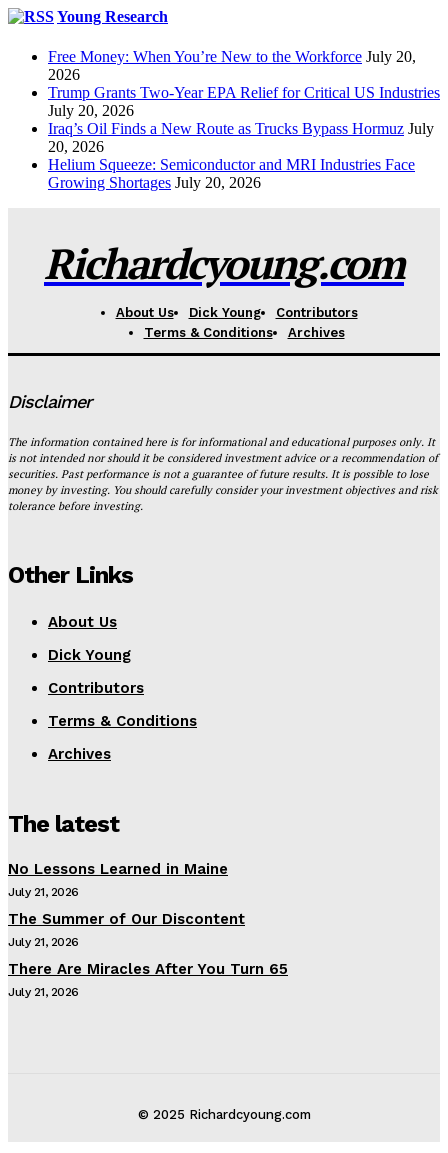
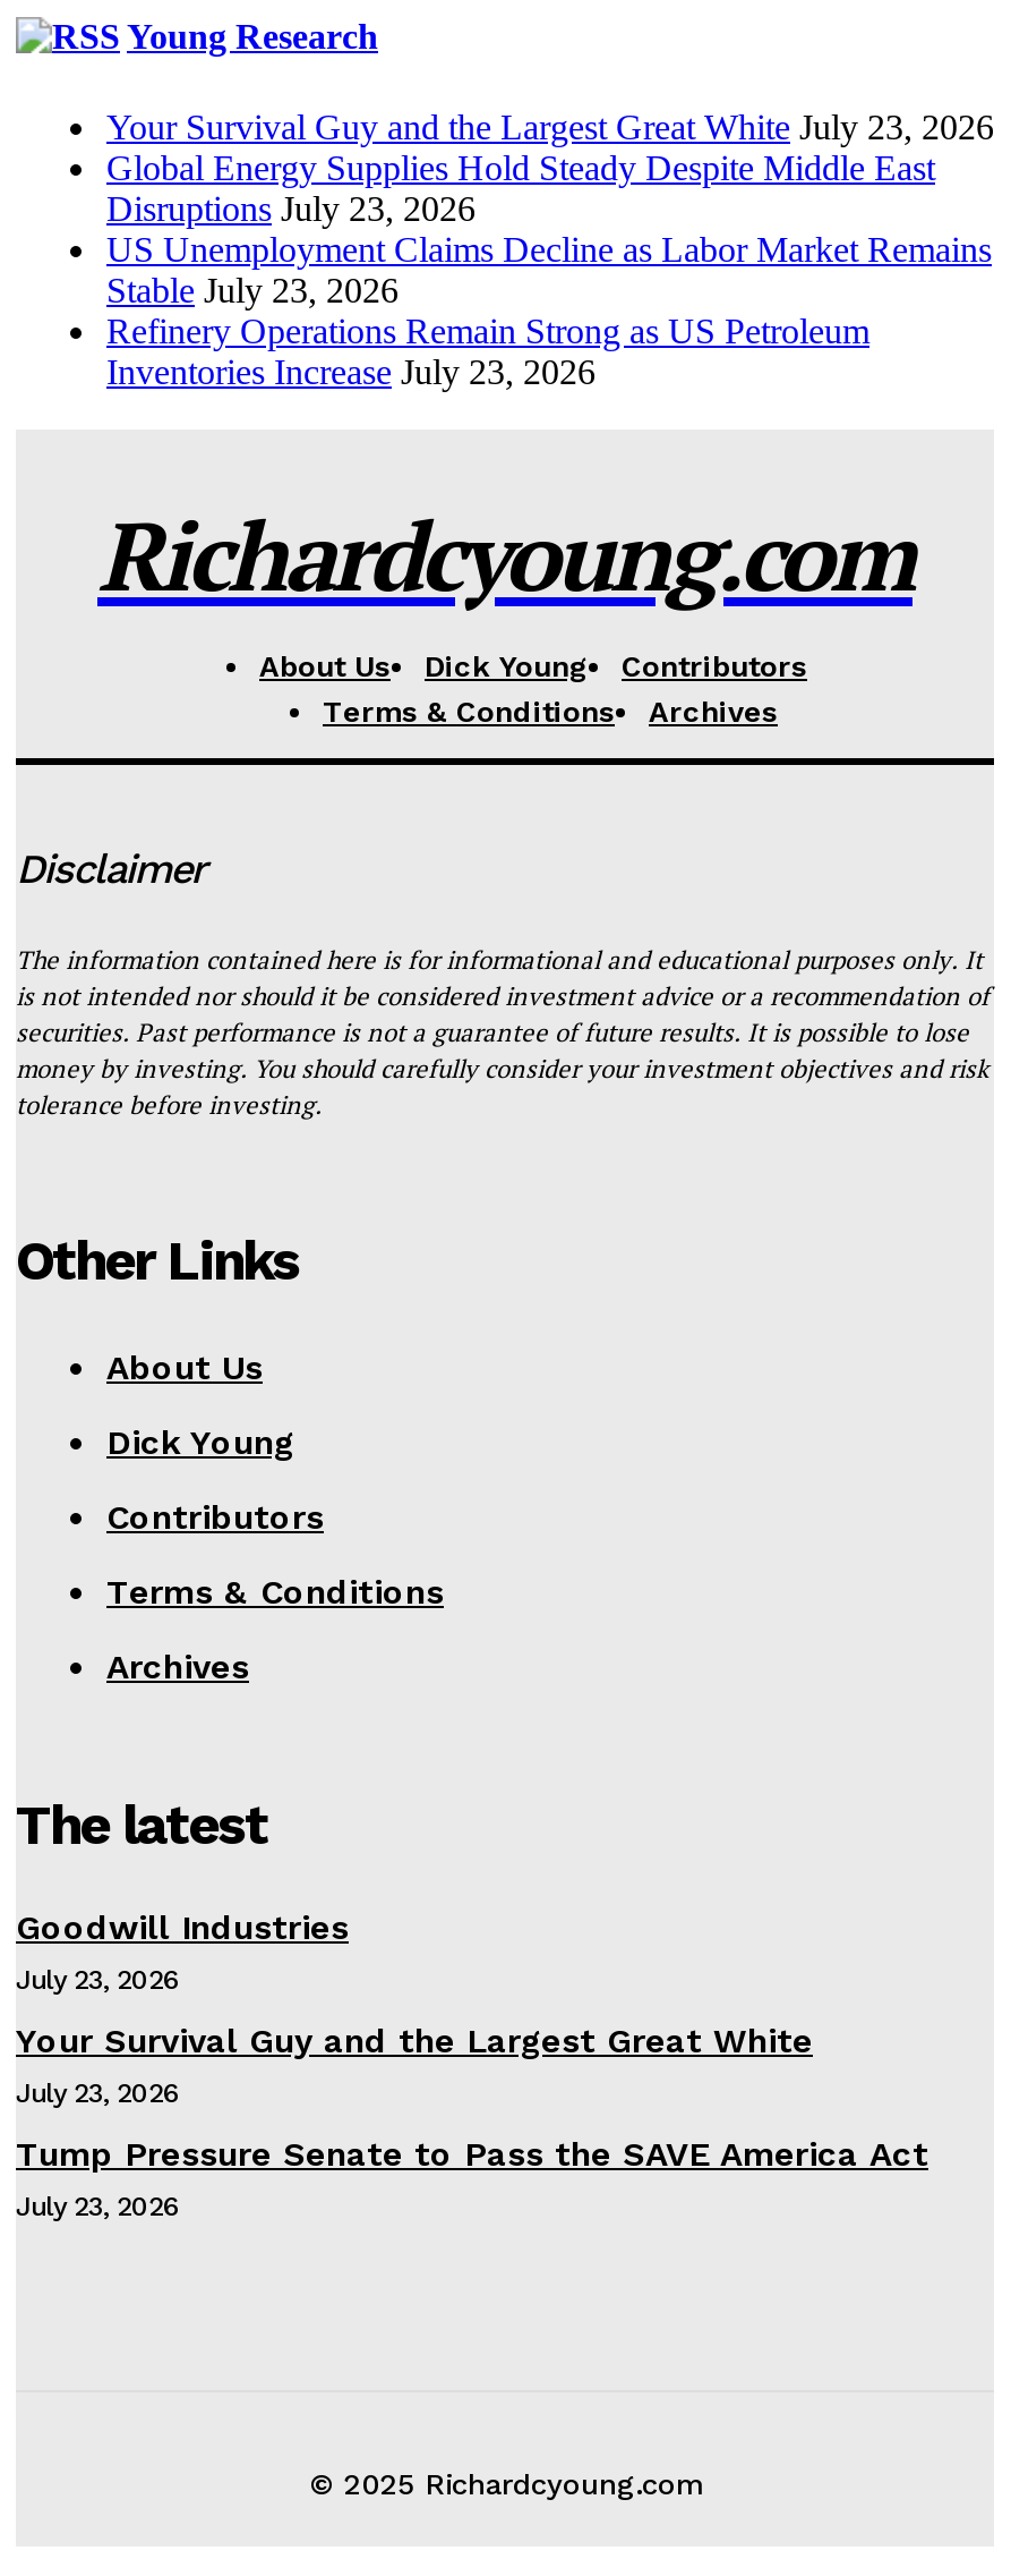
[48,48,440,191] Free Money: When You’re New to the Workforce July 20, | 2026 | Trump Grants Two-Year EPA Relief for Critical US Industries | July 20, 2026 | Iraq’s Oil Finds a New Route as Trucks Bypass Hormuz July | 20, 2026 | Helium Squeeze: Semiconductor and MRI Industries Face | Growing Shortages July 20, 2026 -> [106,107,994,390] Your Survival Guy and the Largest Great White July 23, 2026 | Global Energy Supplies Hold Steady Despite Middle East | Disruptions July 23, 2026 | US Unemployment Claims Decline as Labor Market Remains | Stable July 23, 2026 | Refinery Operations Remain Strong as US Petroleum | Inventories Increase July 23, 2026
[8,860,228,899] No Lessons Learned in Maine | July 21, 2026 -> [16,1907,349,1995] Goodwill Industries | July 23, 2026
[8,910,245,949] The Summer of Our Discontent | July 21, 2026 -> [16,2020,813,2109] Your Survival Guy and the Largest Great White | July 23, 2026
[8,960,288,999] There Are Miracles After You Turn 65 | July 21, 2026 -> [16,2134,928,2222] Tump Pressure Senate to Pass the SAVE America Act | July 23, 2026

